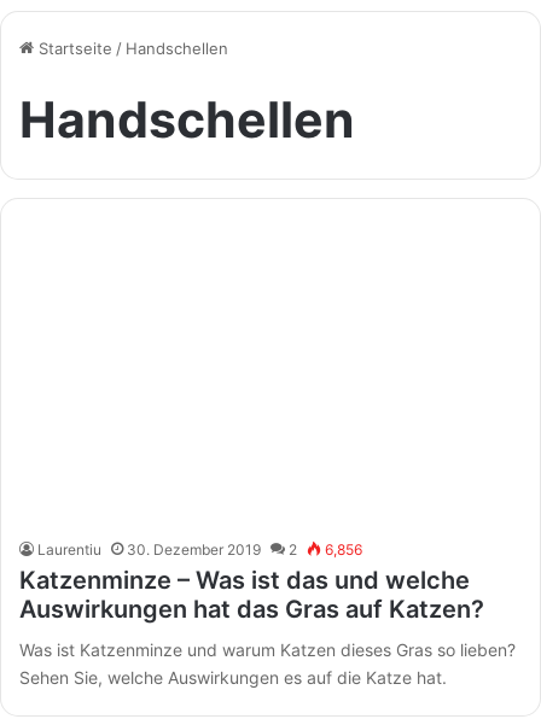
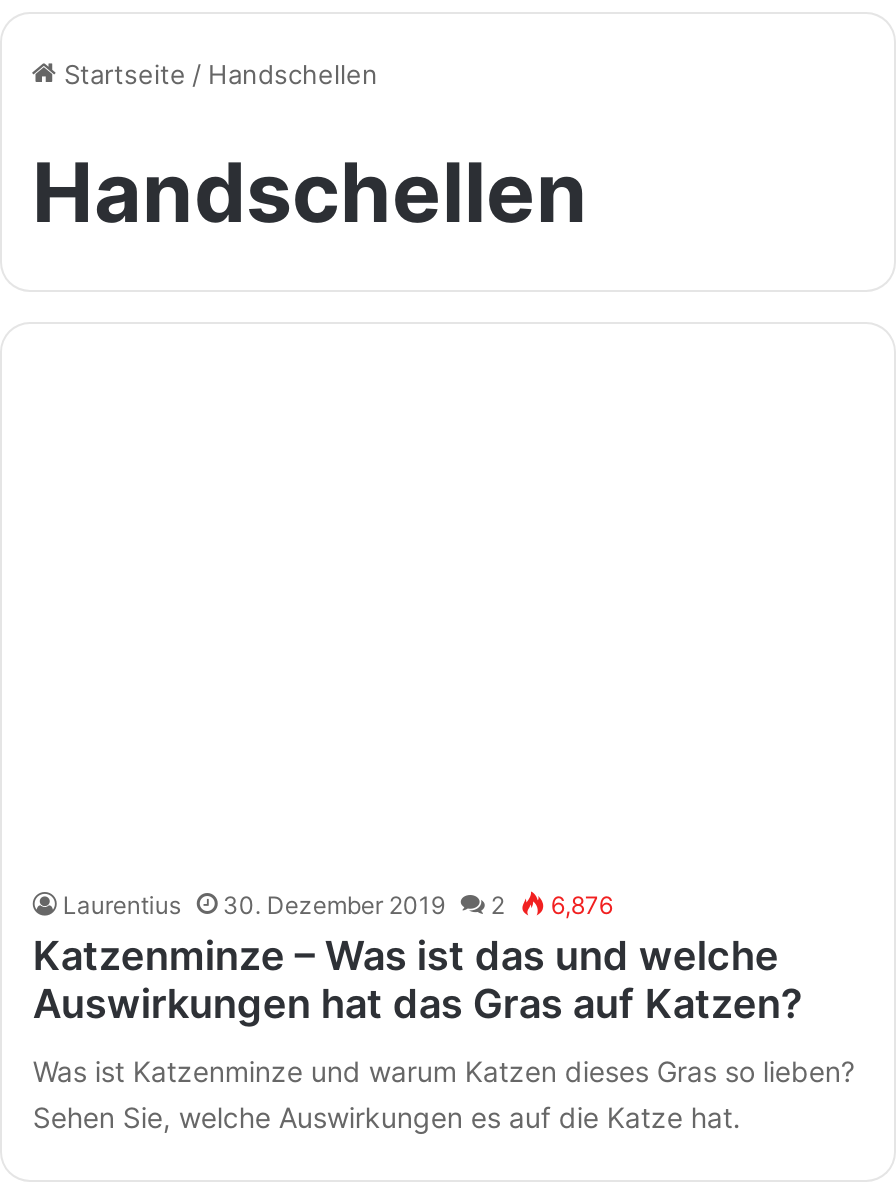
[38,541,102,559] Laurentiu -> [63,891,181,921] Laurentius
[325,541,363,559] 6,856 -> [551,891,613,921] 6,876

